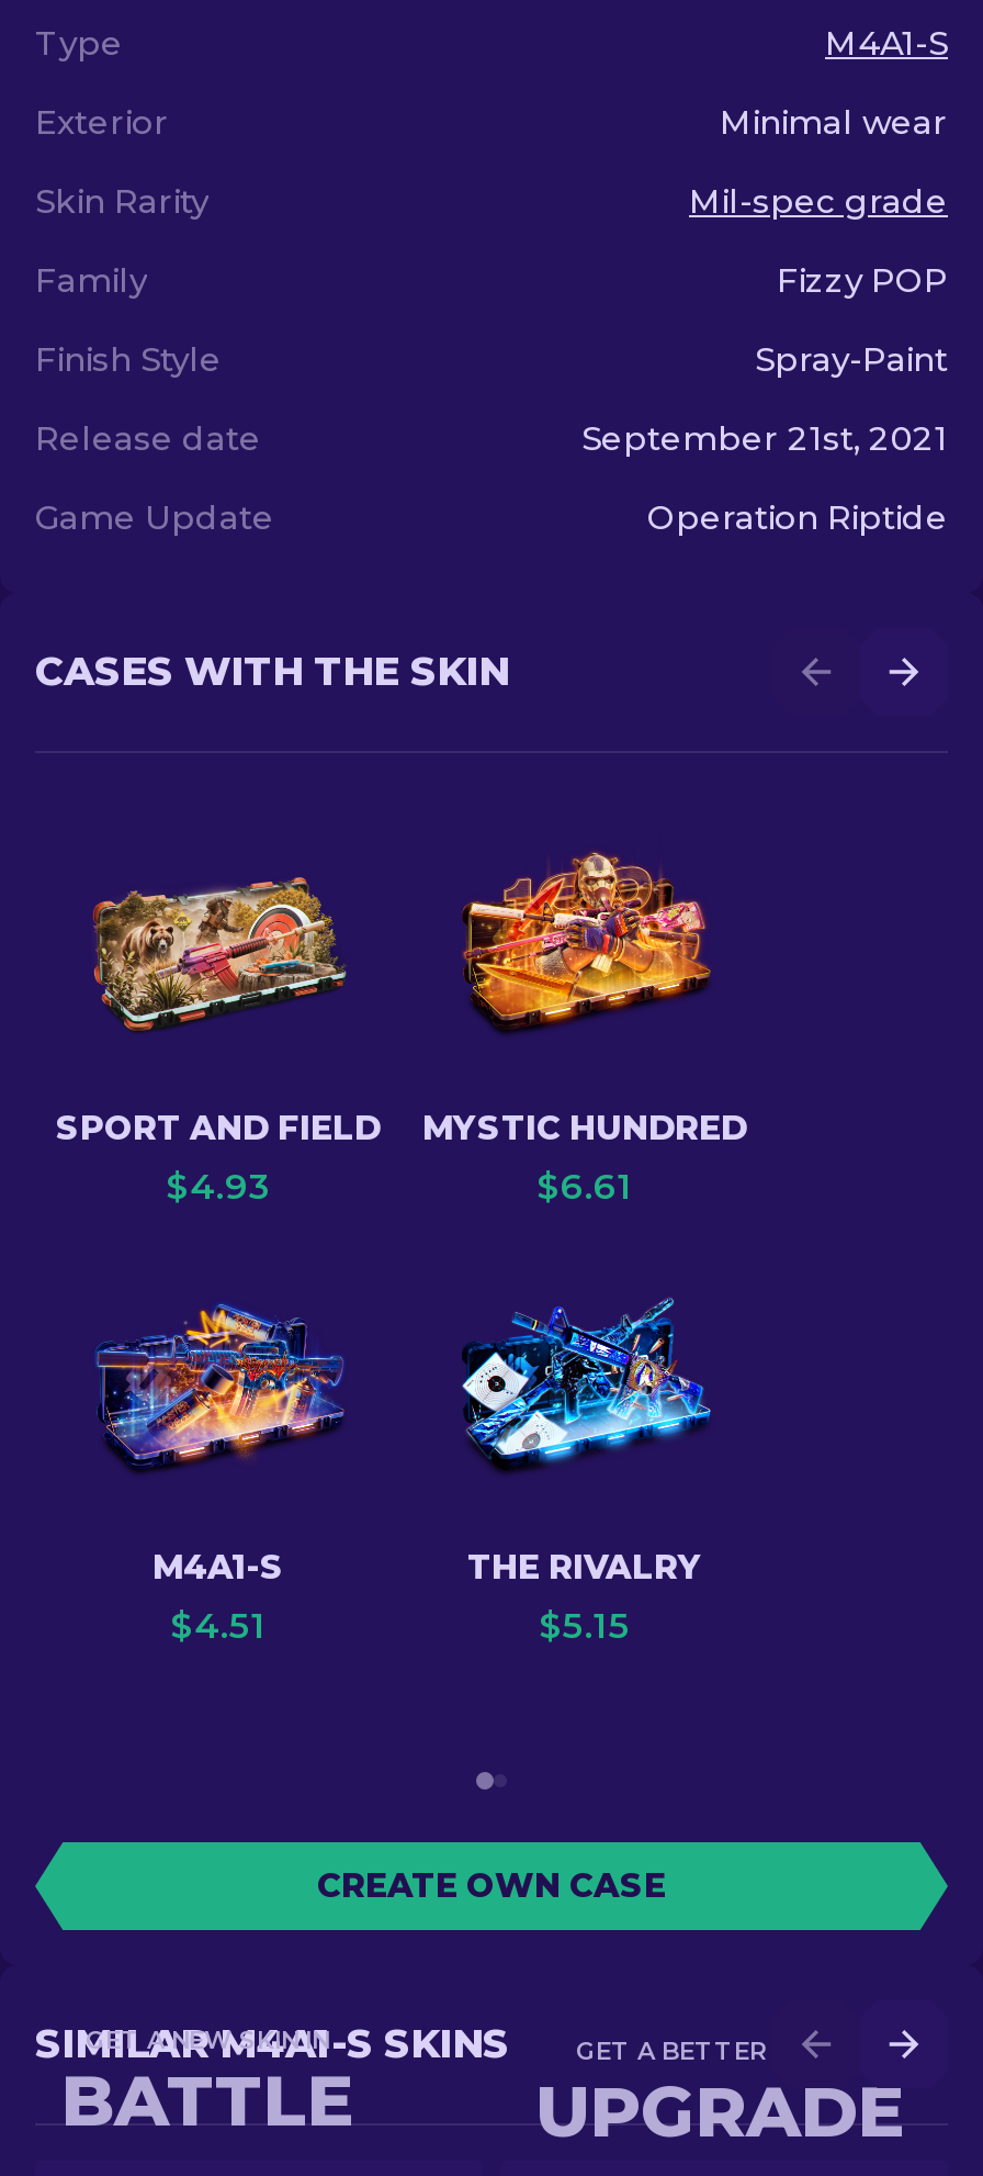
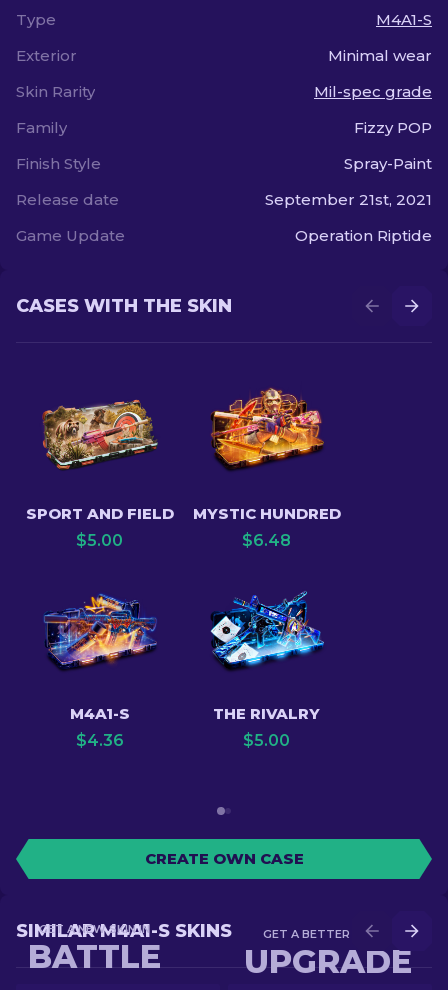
[166,1166,271,1208] $4.93 -> [76,531,123,550] $5.00
[536,1166,633,1208] $6.61 -> [242,531,291,550] $6.48
[170,1605,267,1647] $4.51 -> [75,731,123,750] $4.36
[539,1605,631,1647] $5.15 -> [243,731,290,750] $5.00

